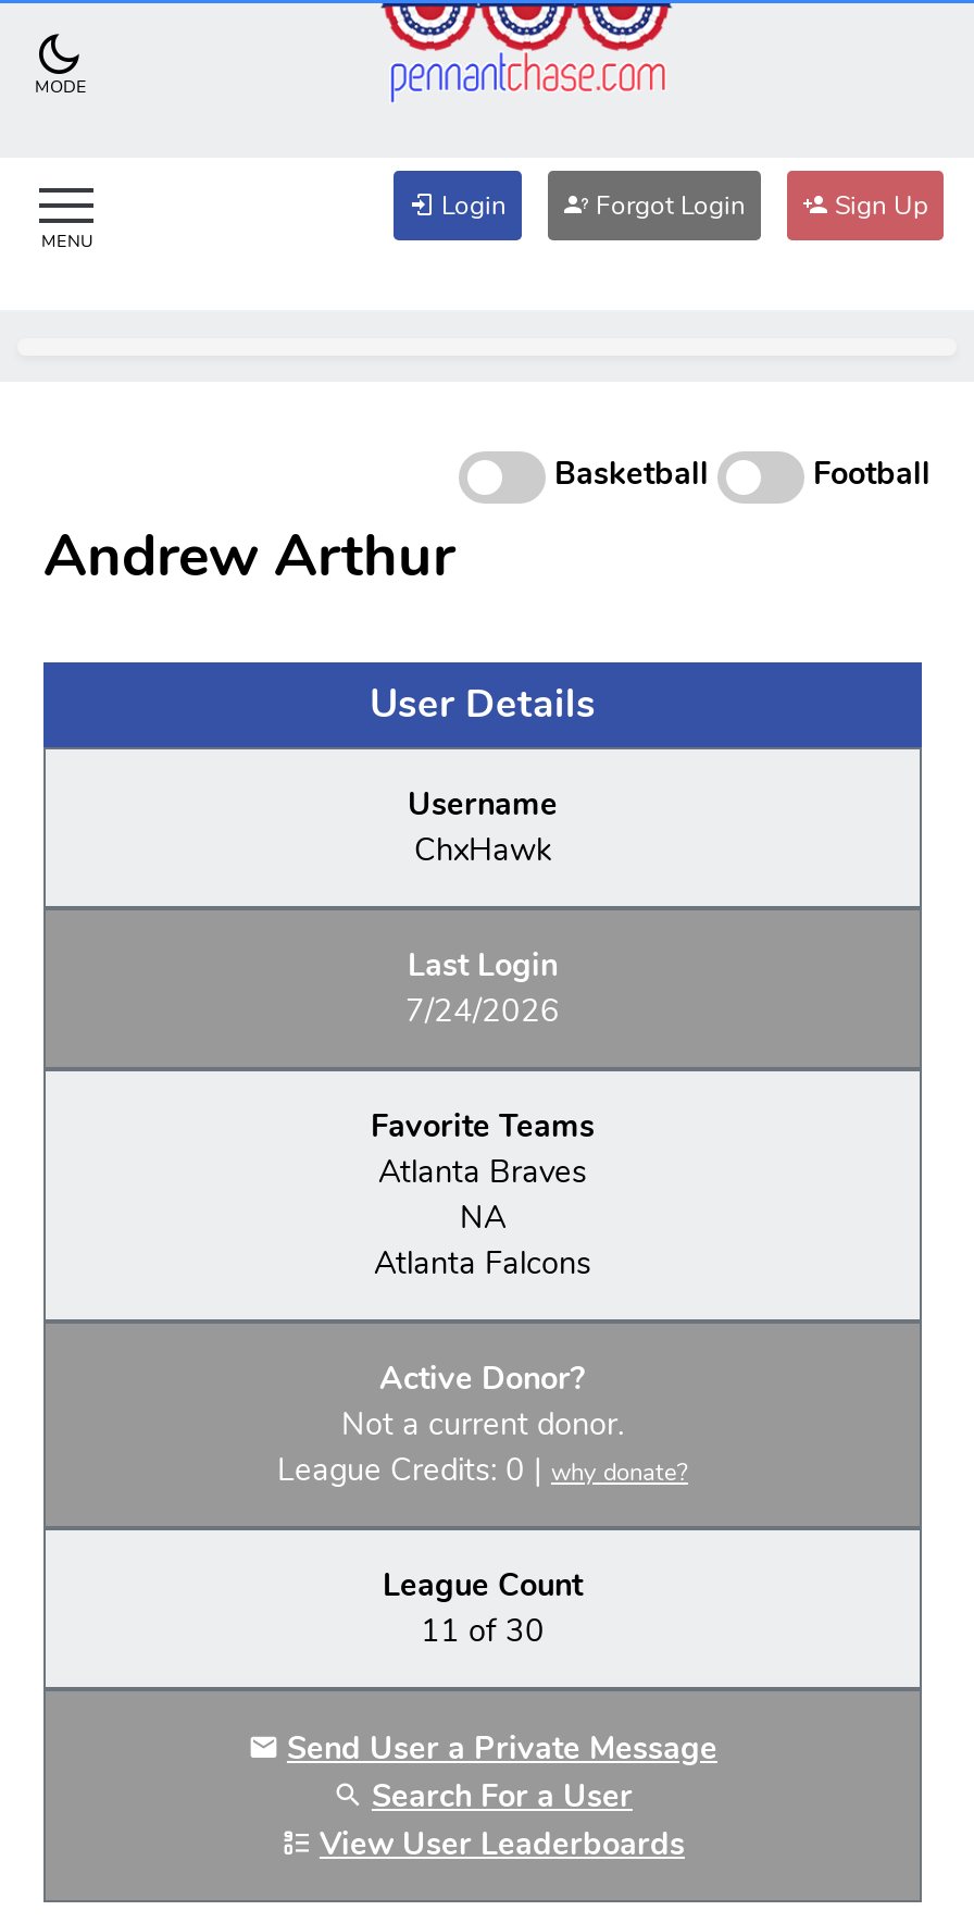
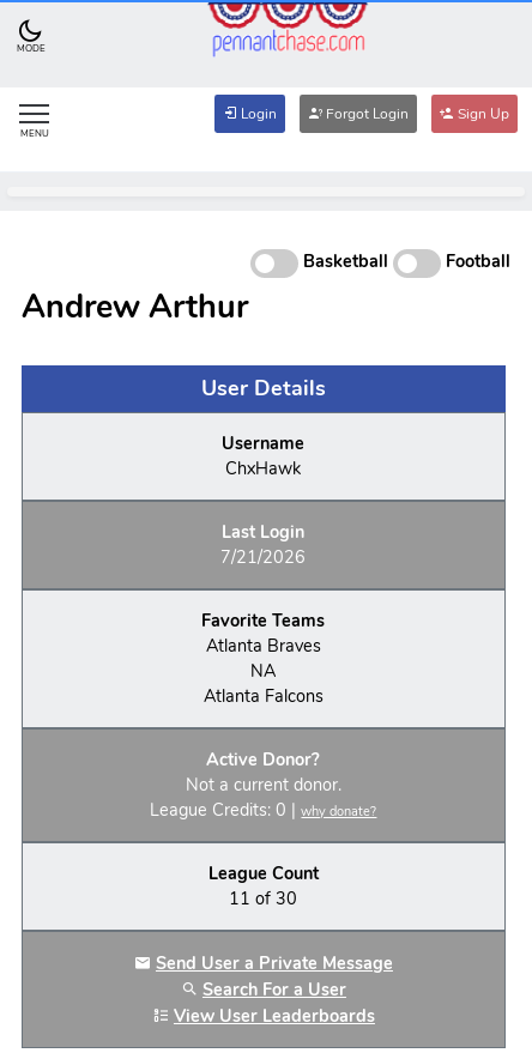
[405,988,560,1032] 7/24/2026 -> [221,545,306,569] 7/21/2026

